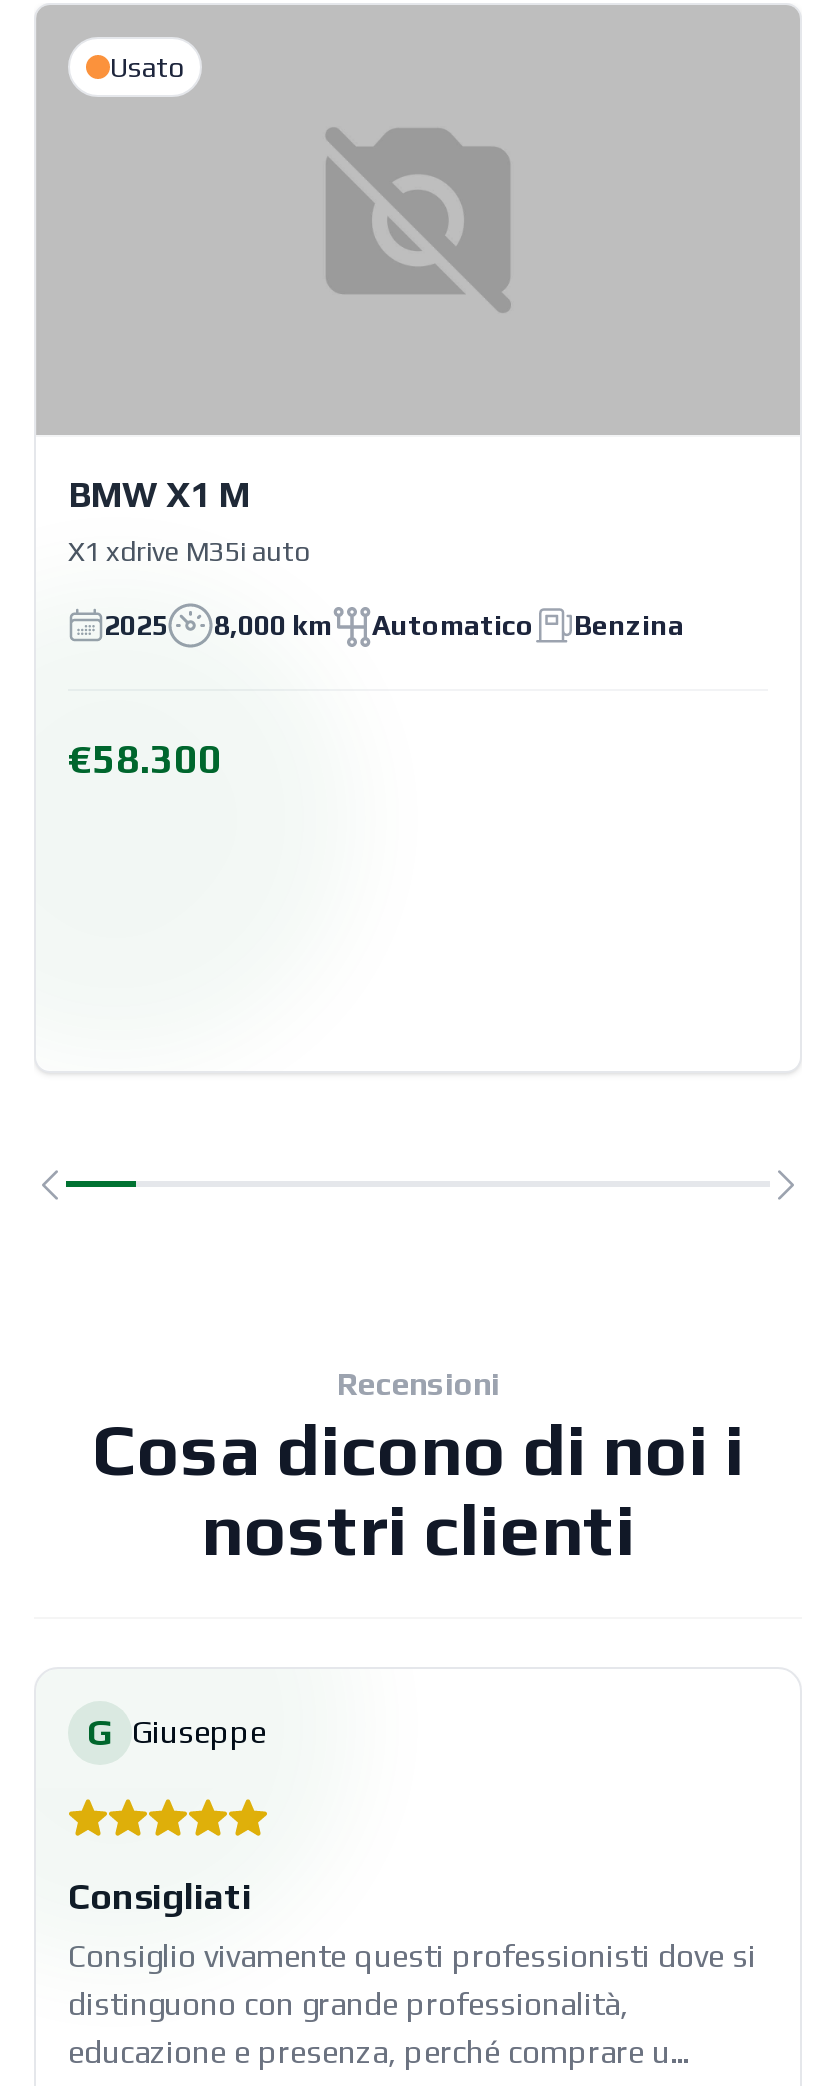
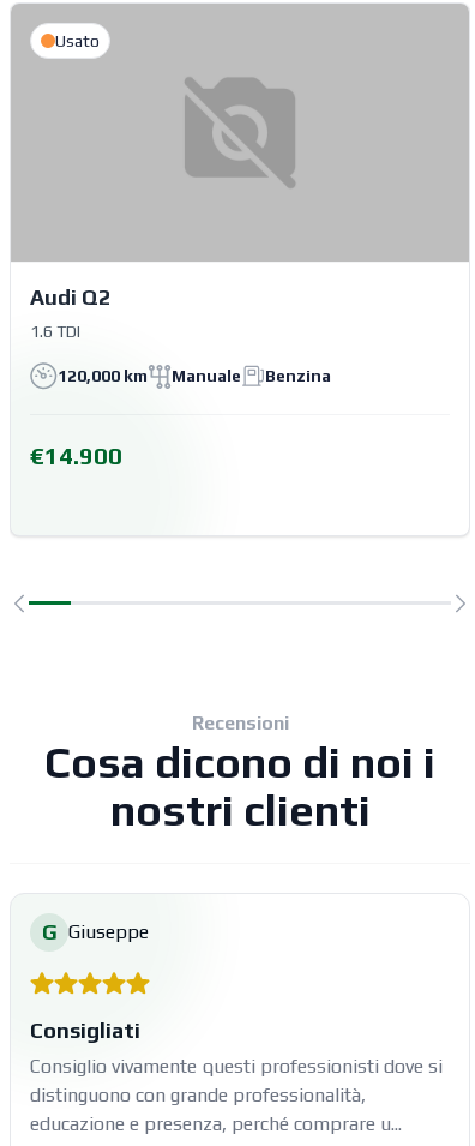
[68,473,250,515] BMW X1 M -> [30,284,110,309] Audi Q2
[68,535,310,567] X1 xdrive M35i auto -> [30,321,80,341] 1.6 TDI
[104,610,534,642] 2025 | 8,000 km | Automatico -> [58,366,241,386] 120,000 km | Manuale
[68,735,222,781] €58.300 -> [30,441,122,469] €14.900

